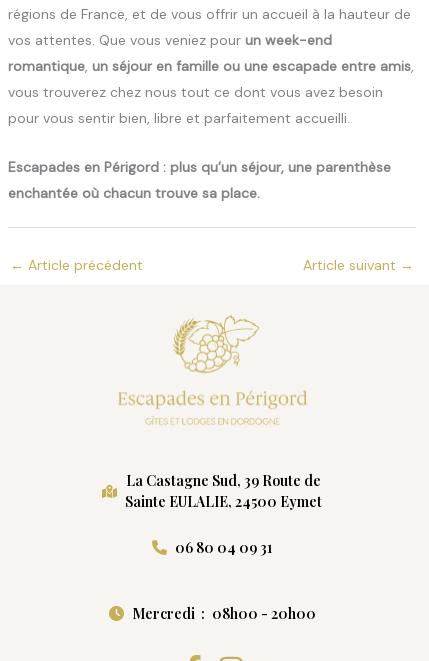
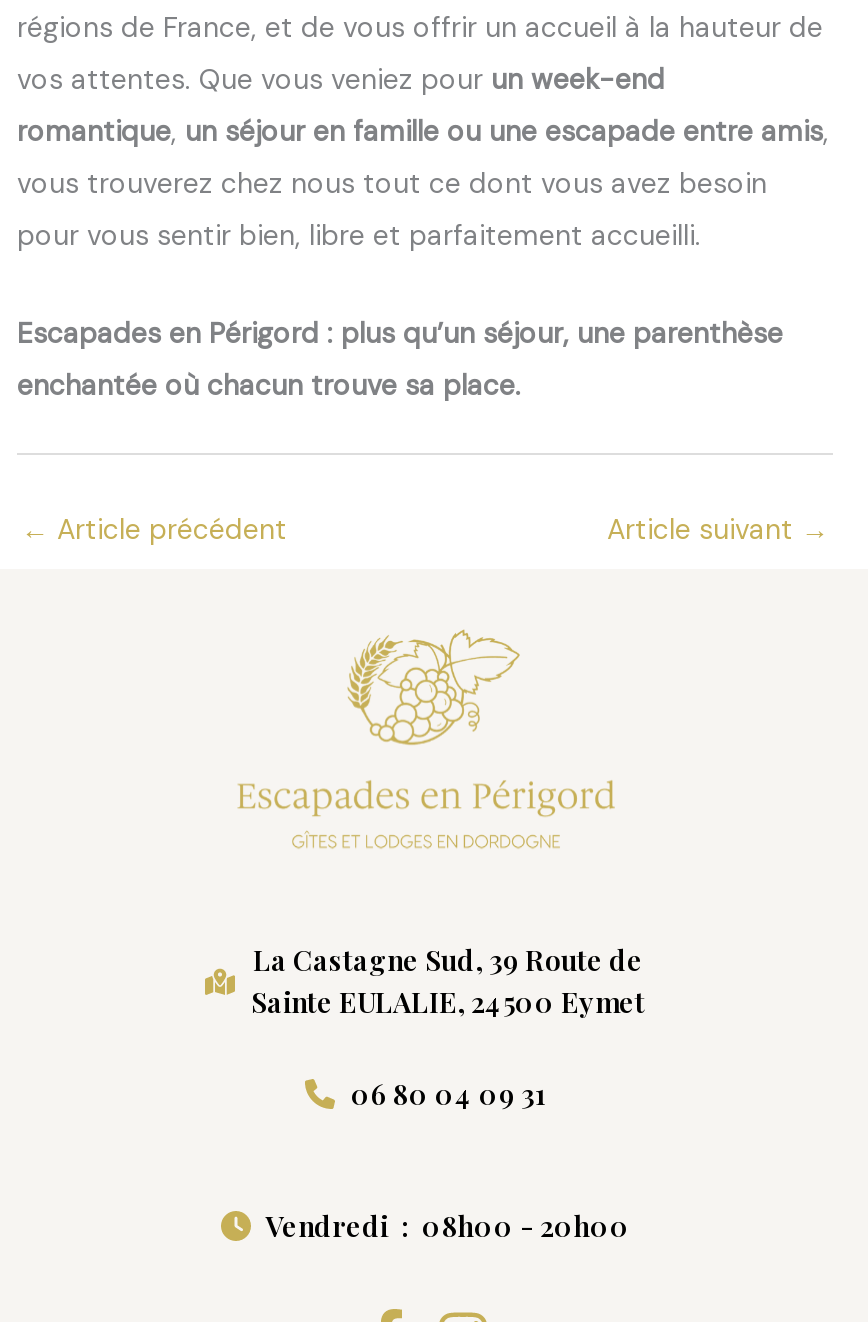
[131,604,194,623] Mercredi -> [266,1208,388,1246] Vendredi

